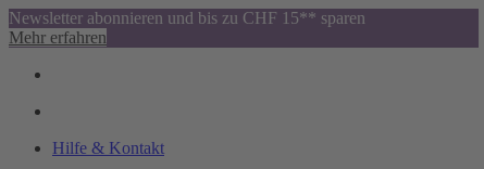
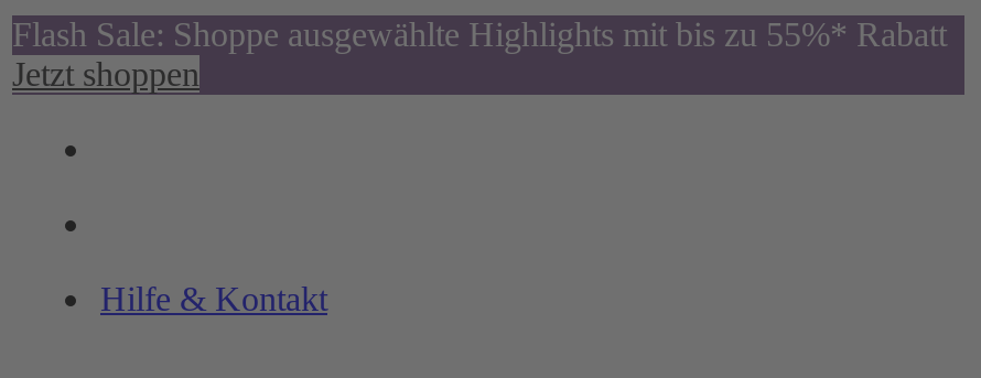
[9,9,365,47] Newsletter abonnieren und bis zu CHF 15** sparen | Mehr erfahren -> [12,15,947,93] Flash Sale: Shoppe ausgewählte Highlights mit bis zu 55%* Rabatt | Jetzt shoppen

